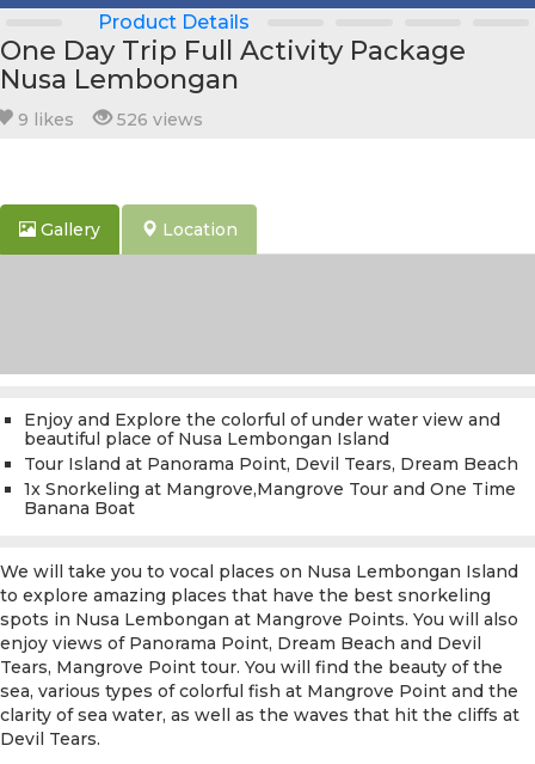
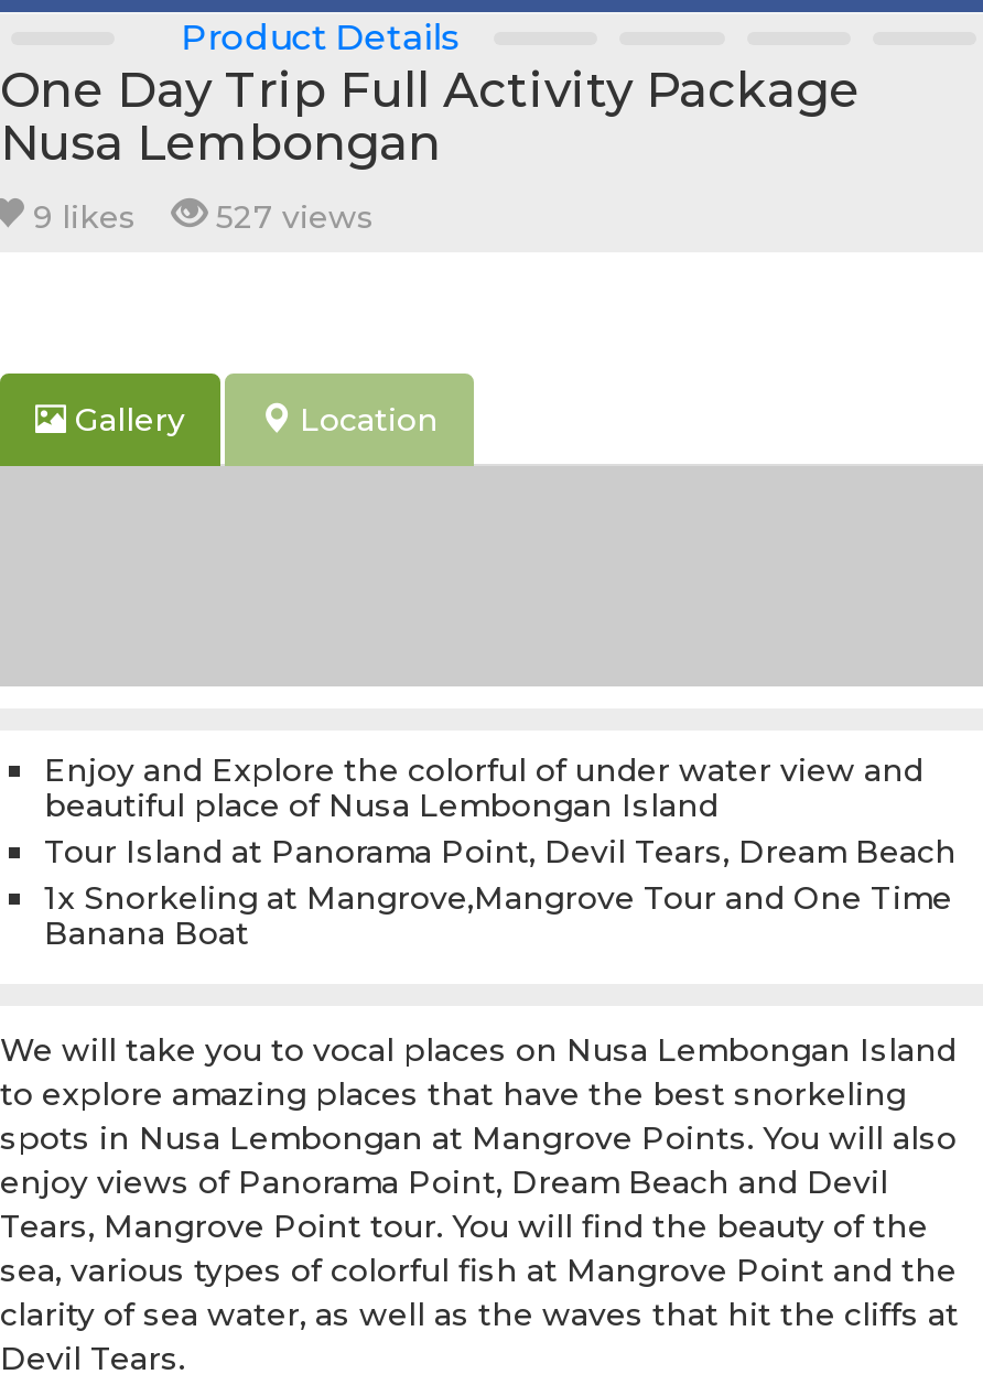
[18,109,203,130] 9 likes 526 views -> [33,197,375,237] 9 likes 527 views

